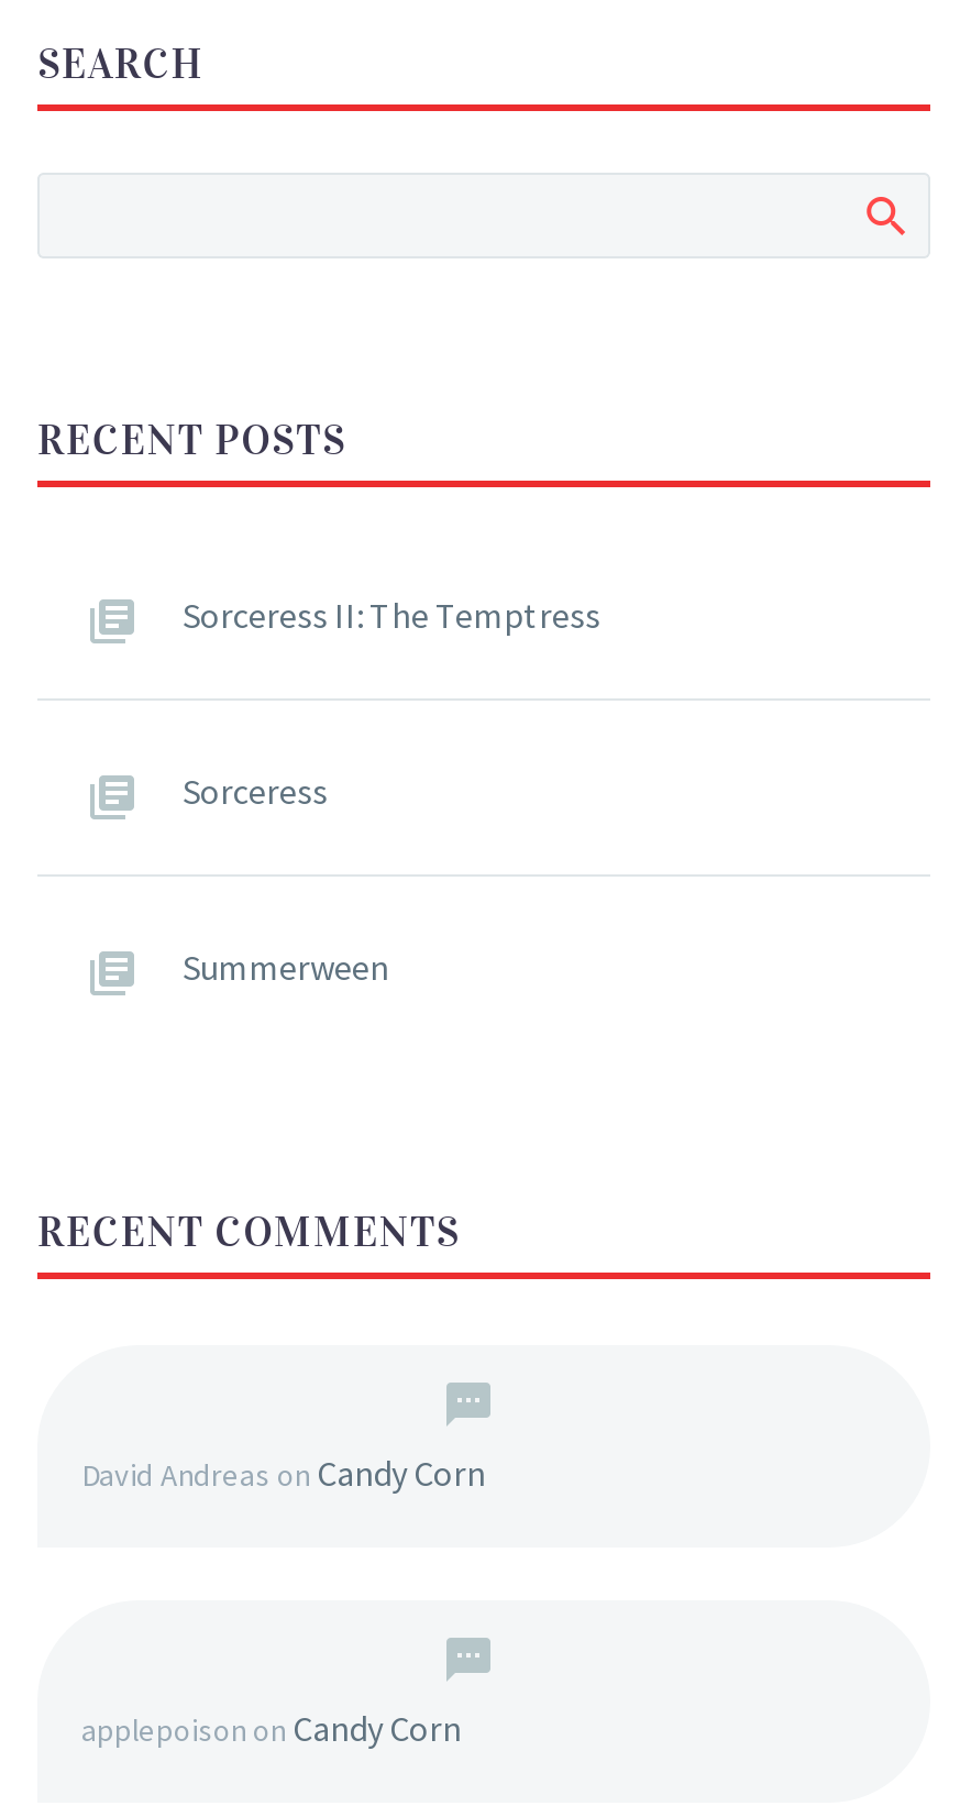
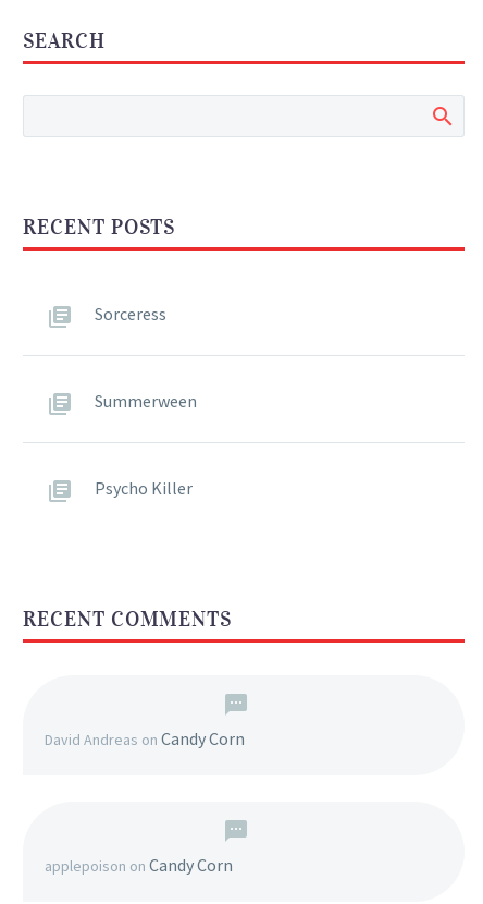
[183,592,600,636] Sorceress II: The Temptress -> none
moved [183,768,389,988] -> [95,302,197,411]: Sorceress | Summerween
none -> [95,477,193,498] Psycho Killer

